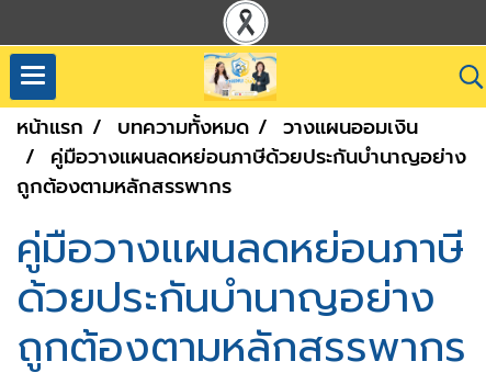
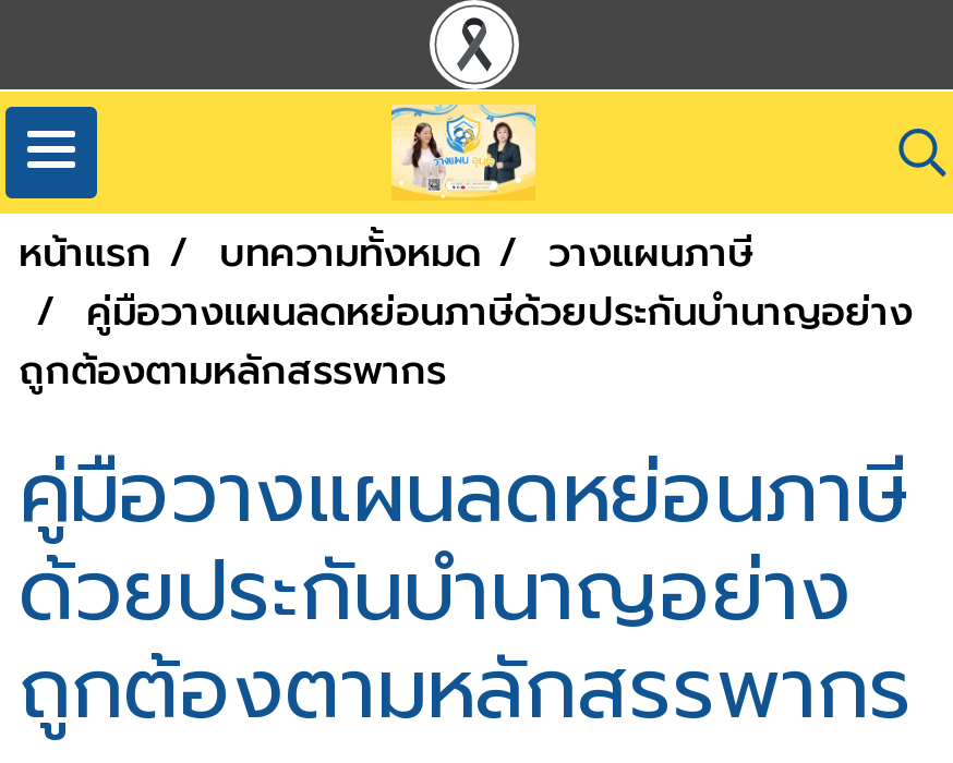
[283,112,418,143] วางแผนออมเงิน -> [548,222,753,283] วางแผนภาษี

